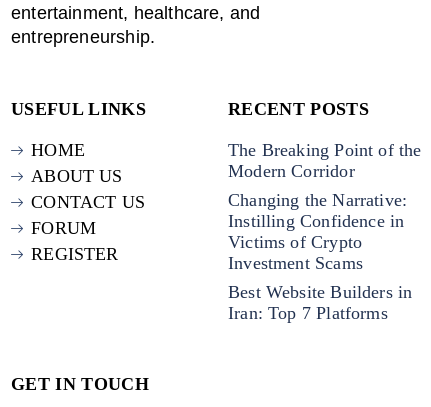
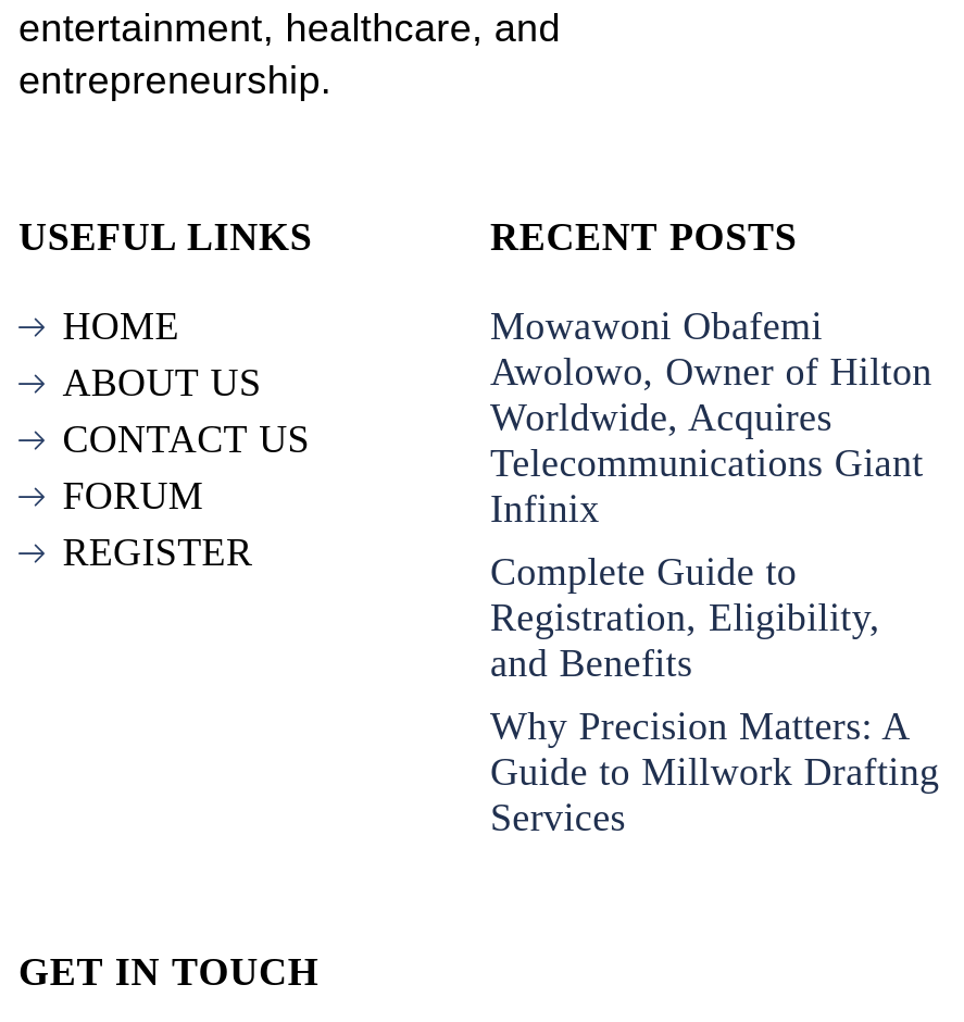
[228,139,421,322] The Breaking Point of the | Modern Corridor | Changing the Narrative: | Instilling Confidence in | Victims of Crypto | Investment Scams | Best Website Builders in | Iran: Top 7 Platforms -> [490,303,939,838] Mowawoni Obafemi | Awolowo, Owner of Hilton | Worldwide, Acquires | Telecommunications Giant | Infinix | Complete Guide to | Registration, Eligibility, | and Benefits | Why Precision Matters: A | Guide to Millwork Drafting | Services

